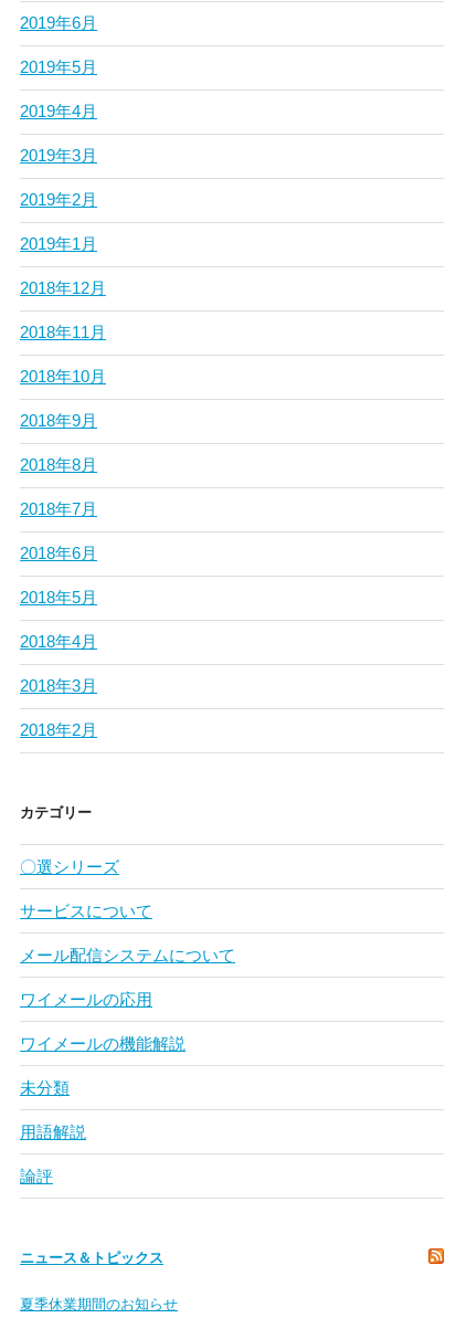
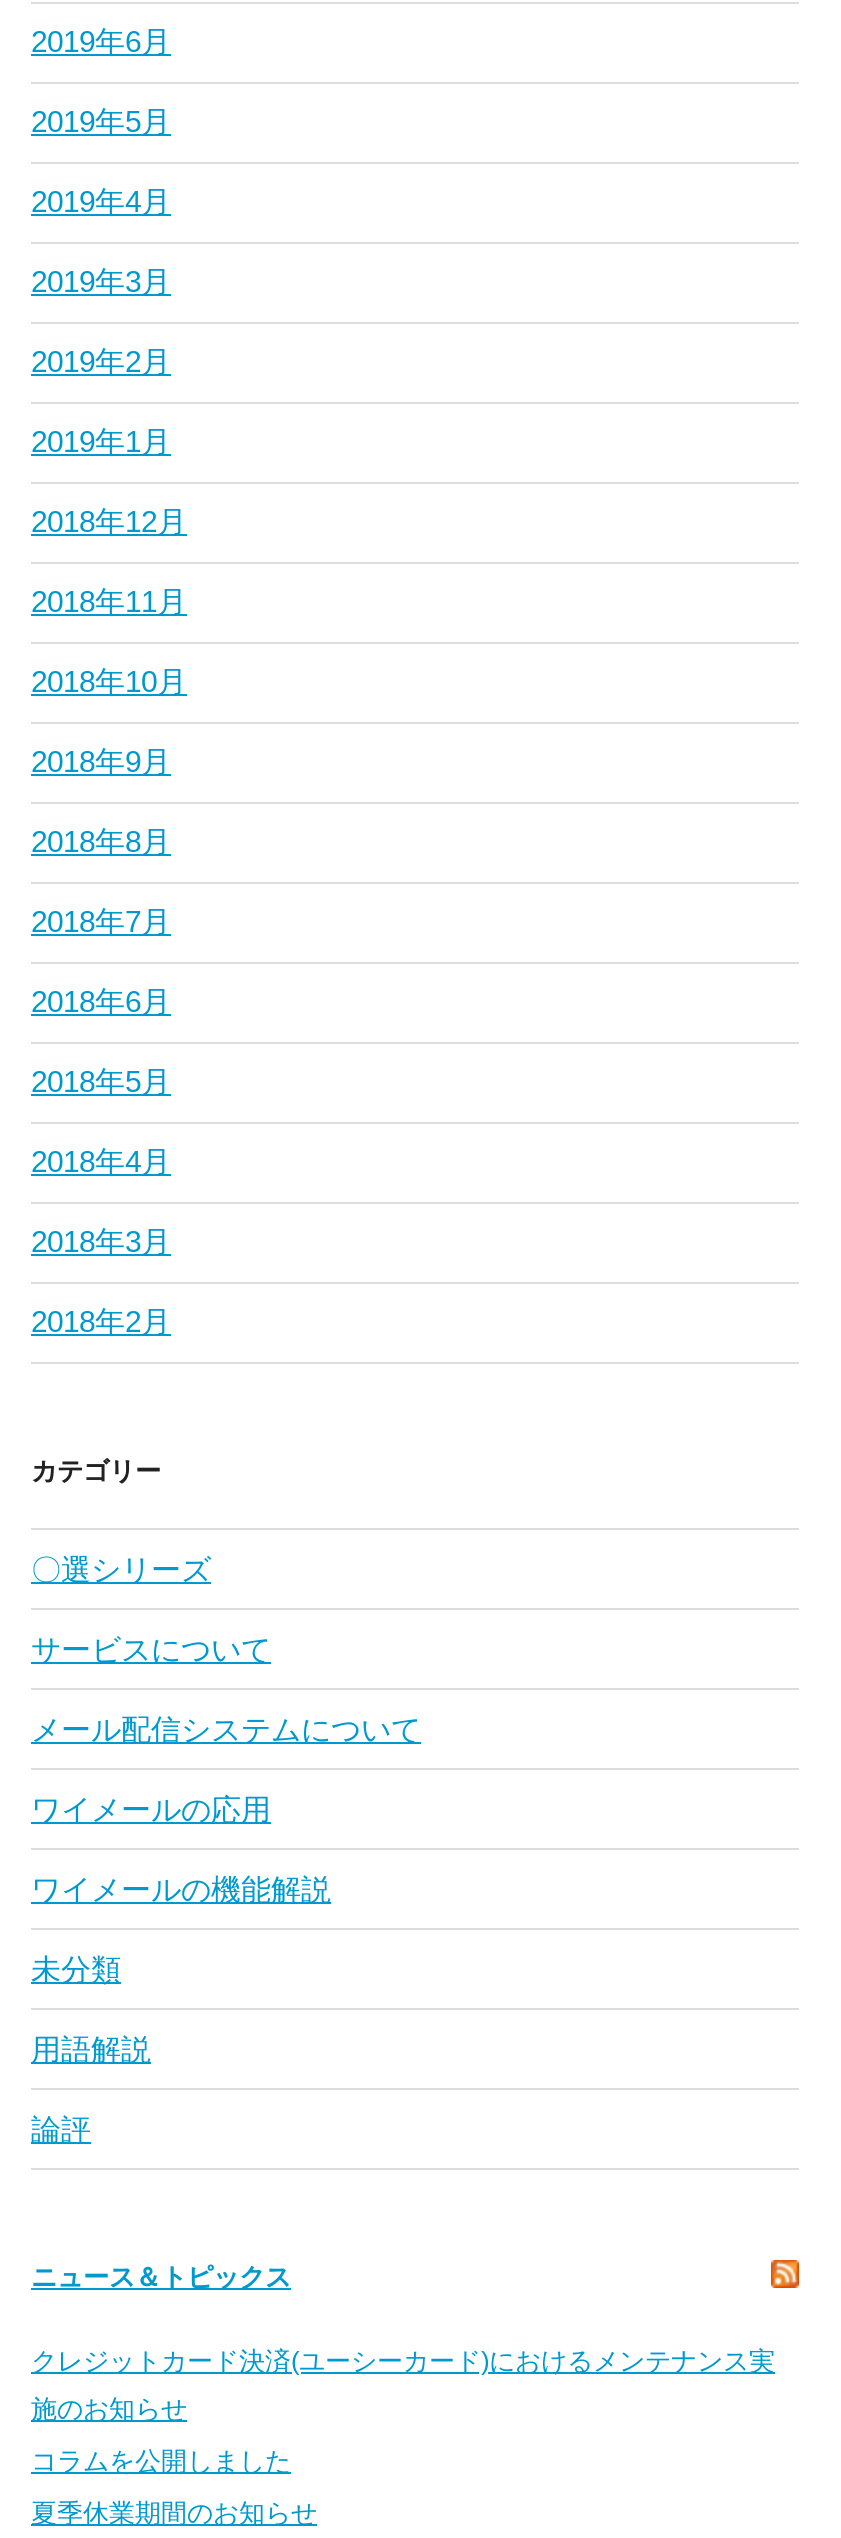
none -> [31,2345,775,2475] クレジットカード決済(ユーシーカード)におけるメンテナンス実 | 施のお知らせ | コラムを公開しました

